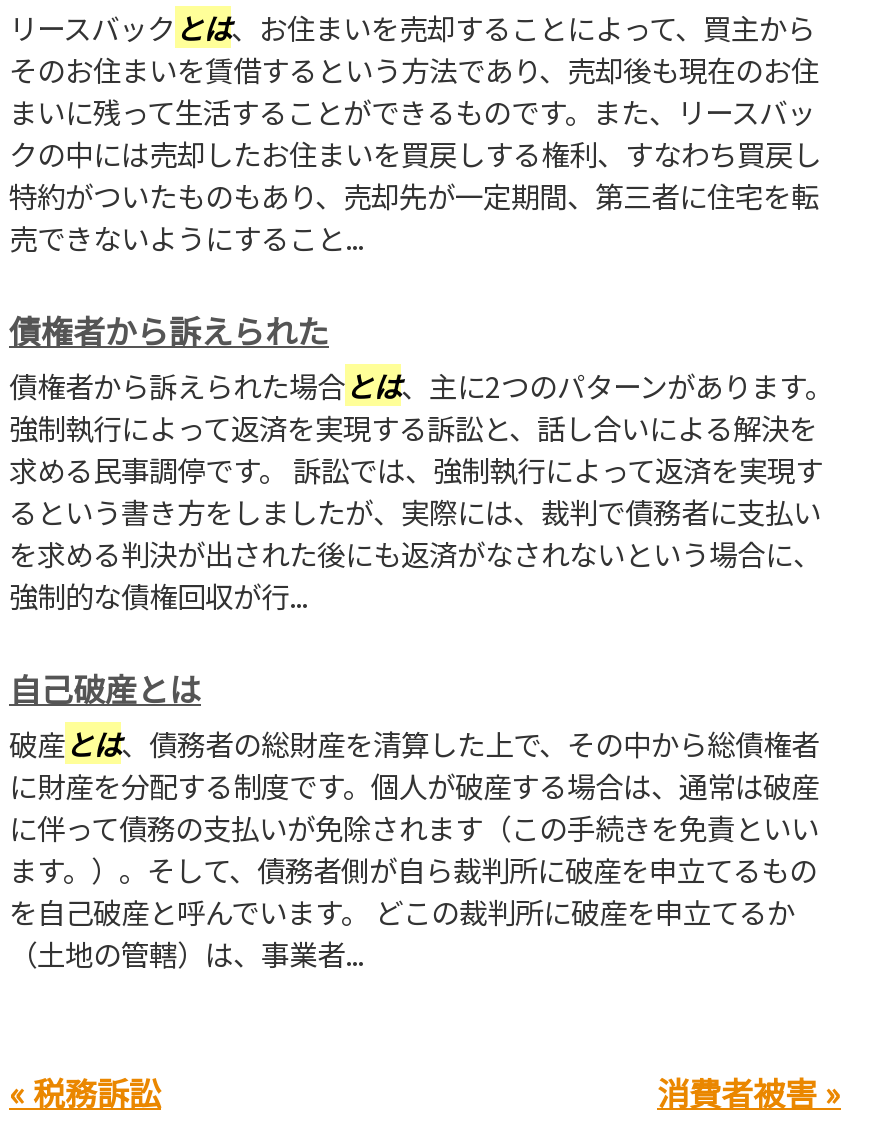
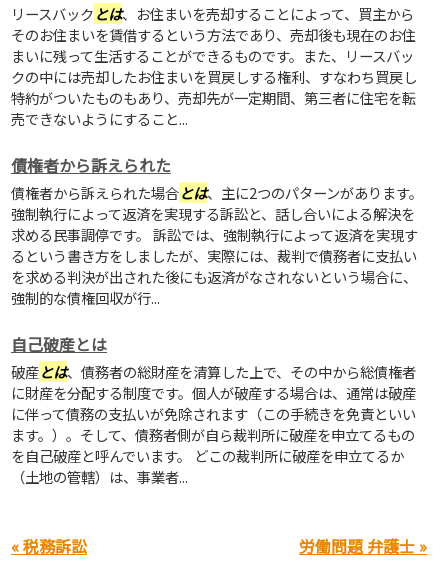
[657,1068,841,1116] 消費者被害 » -> [299,534,427,558] 労働問題 弁護士 »

